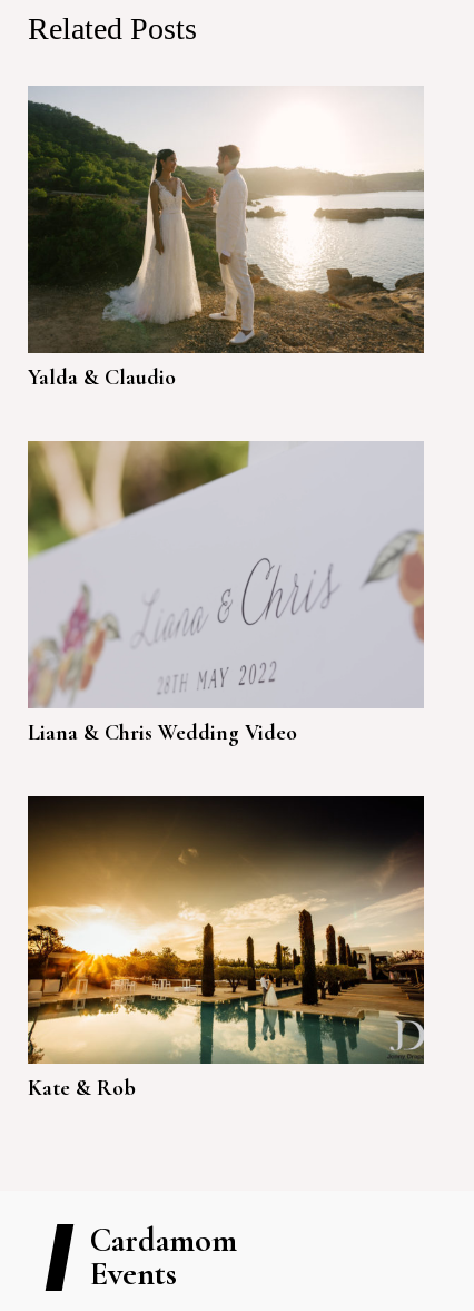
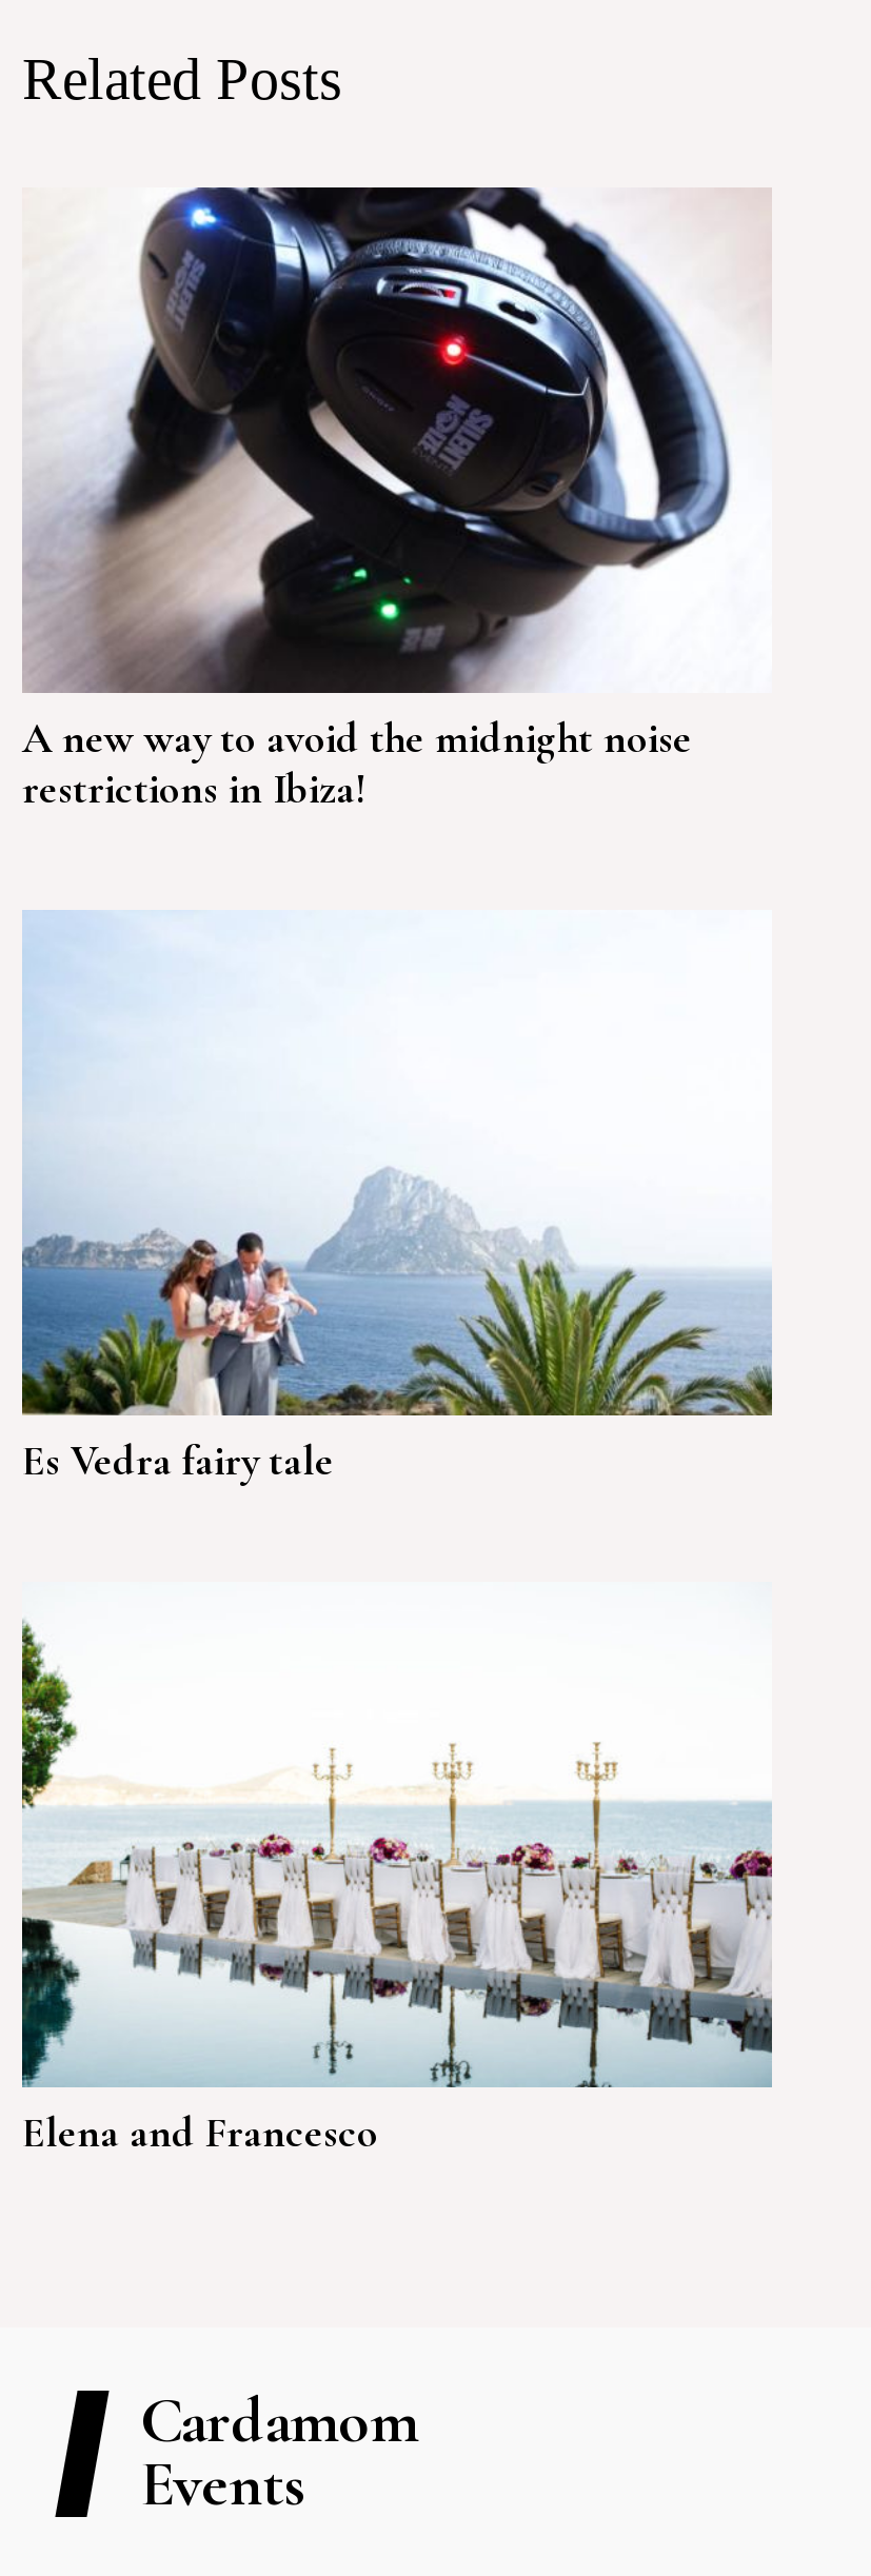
[27,86,425,391] [image] | Yalda & Claudio -> [22,185,772,815] [image] | A new way to avoid the midnight noise | restrictions in Ibiza!
[27,440,425,746] [image] | Liana & Chris Wedding Video -> [20,910,774,1487] [image] | Es Vedra fairy tale
[27,795,425,1102] [image] | Kate & Rob -> [20,1582,772,2159] [image] | Elena and Francesco

